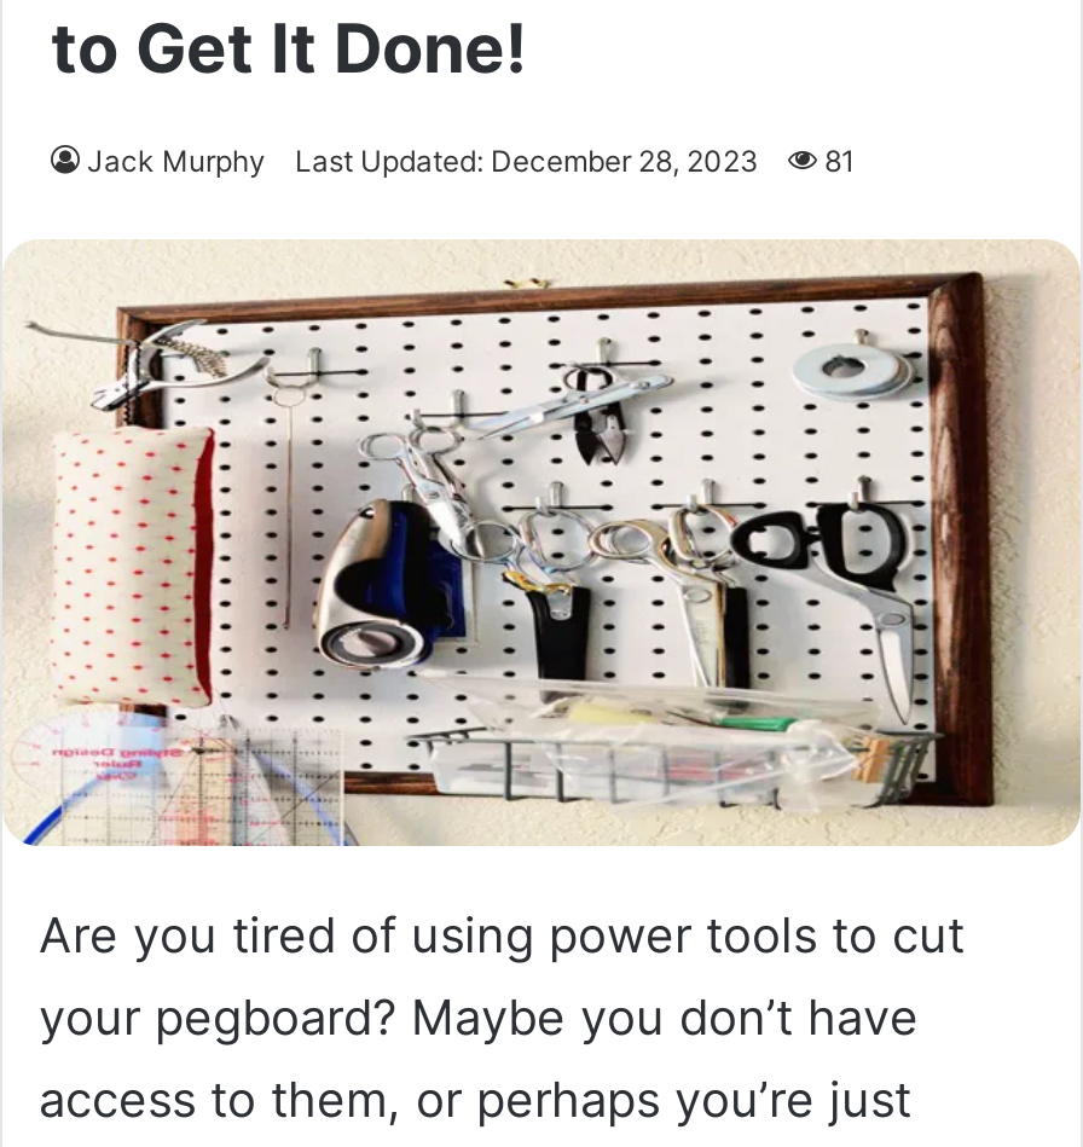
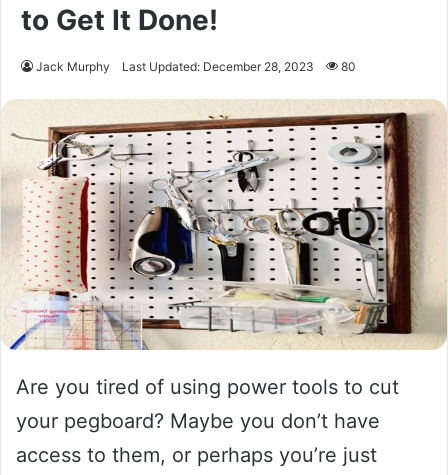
[87,143,856,179] Jack Murphy Last Updated: December 28, 2023 81 -> [36,59,356,74] Jack Murphy Last Updated: December 28, 2023 80

